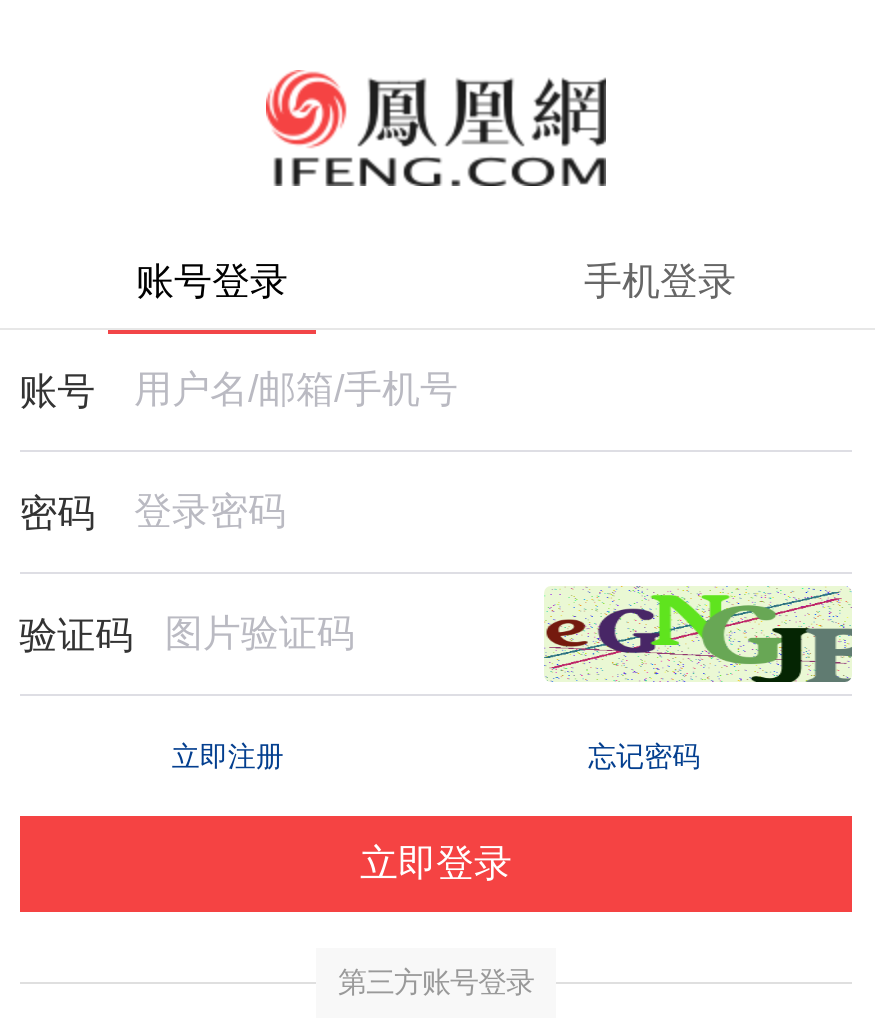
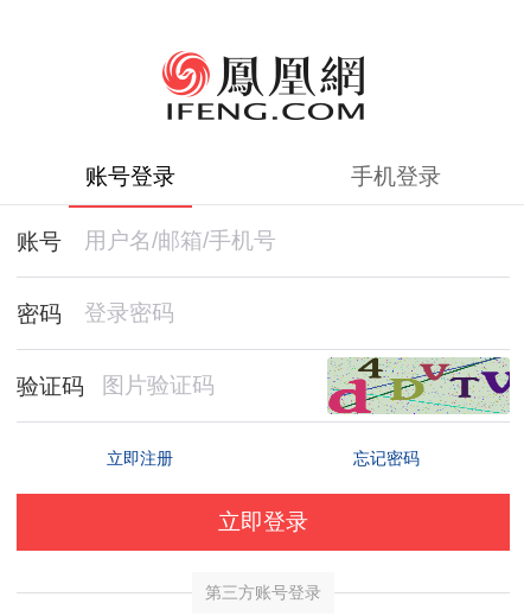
[544,586,854,684] [image] -> [327,356,511,414] [image]

